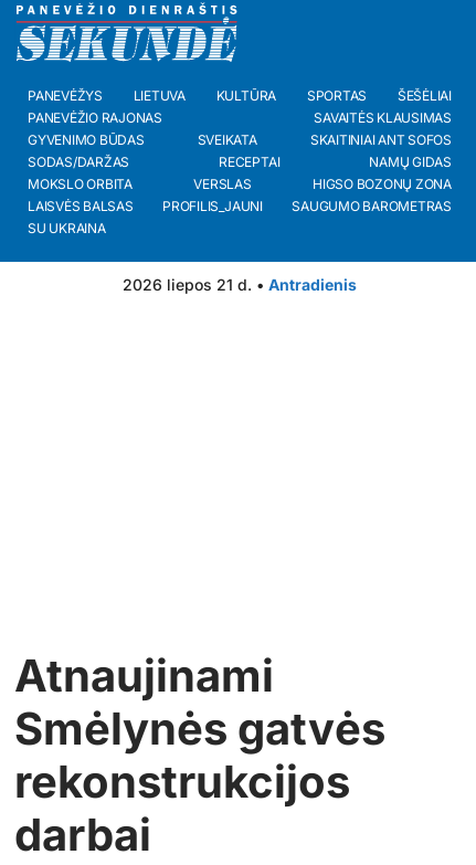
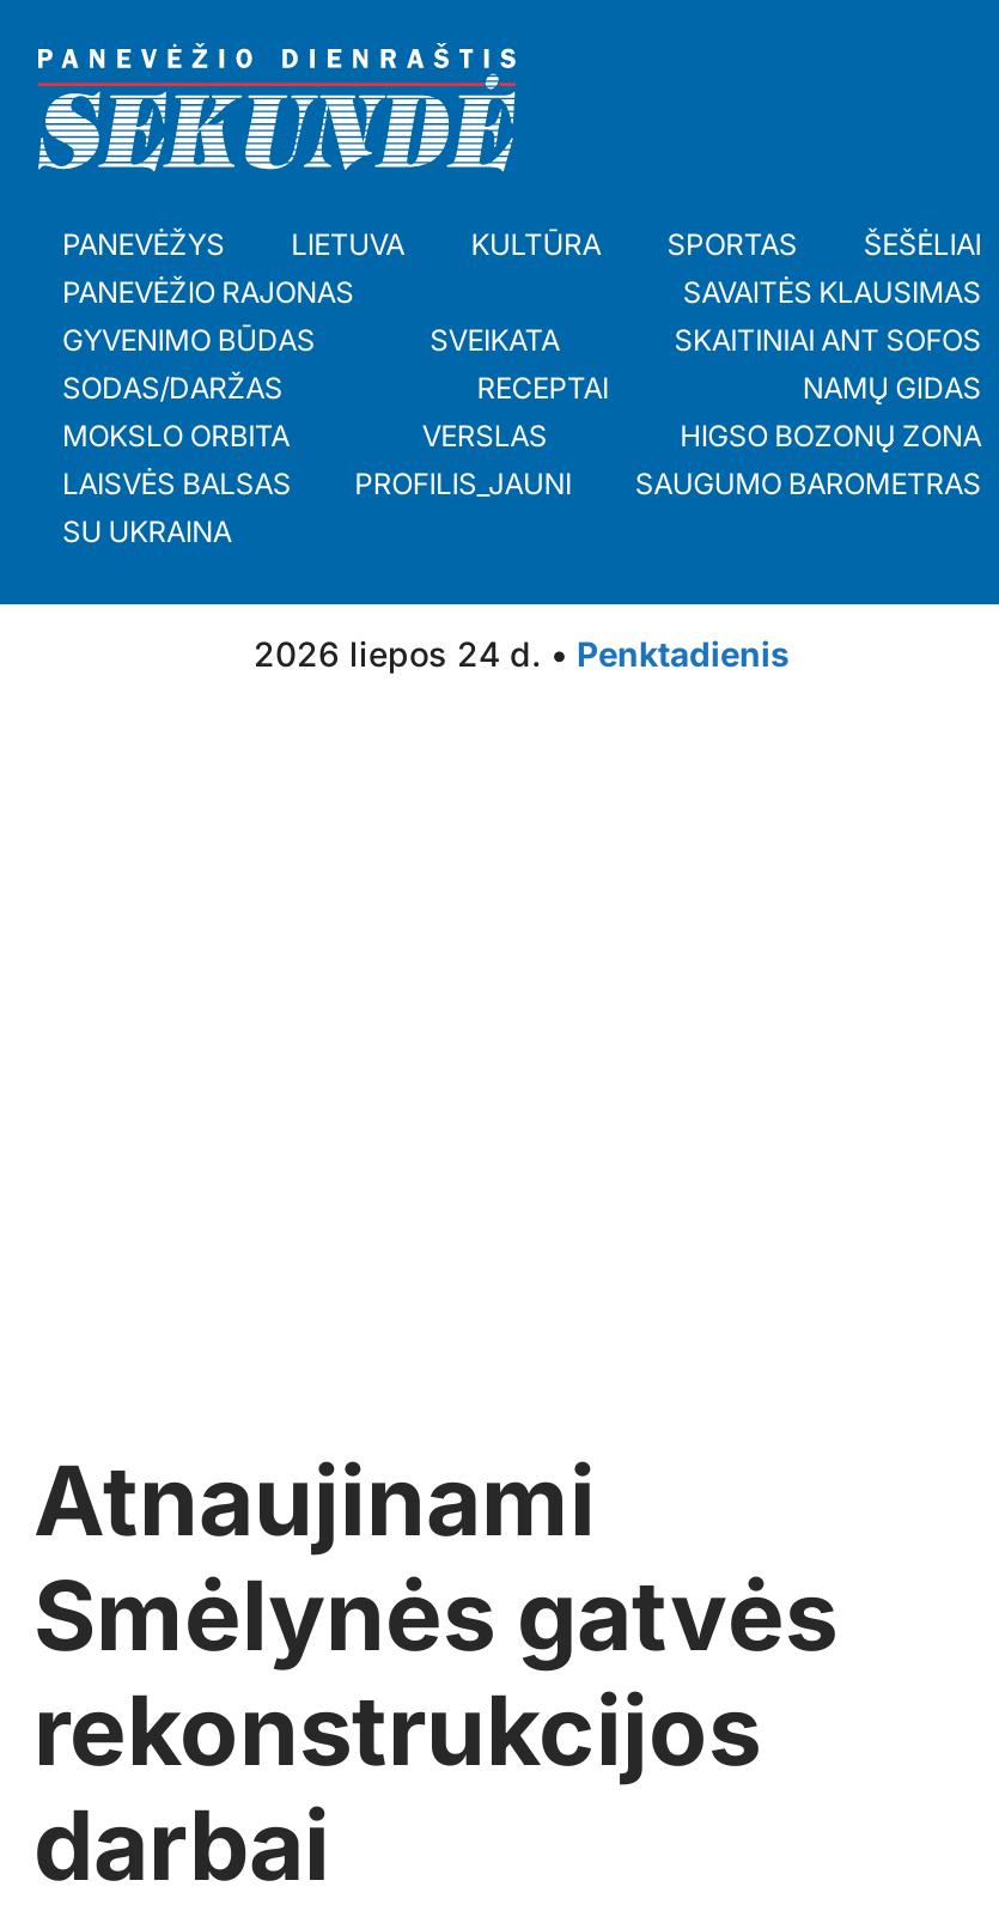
[123,275,357,294] 2026 liepos 21 d. • Antradienis -> [254,632,790,673] 2026 liepos 24 d. • Penktadienis

